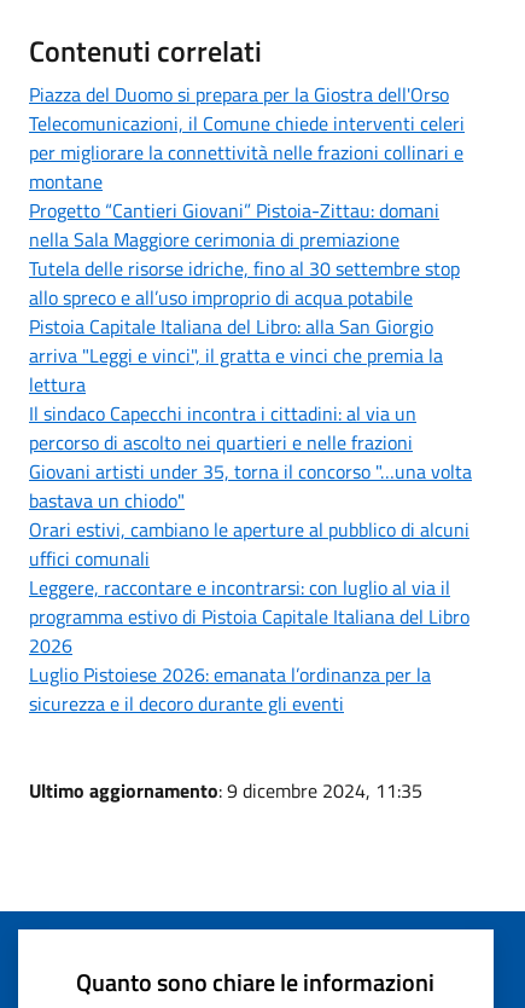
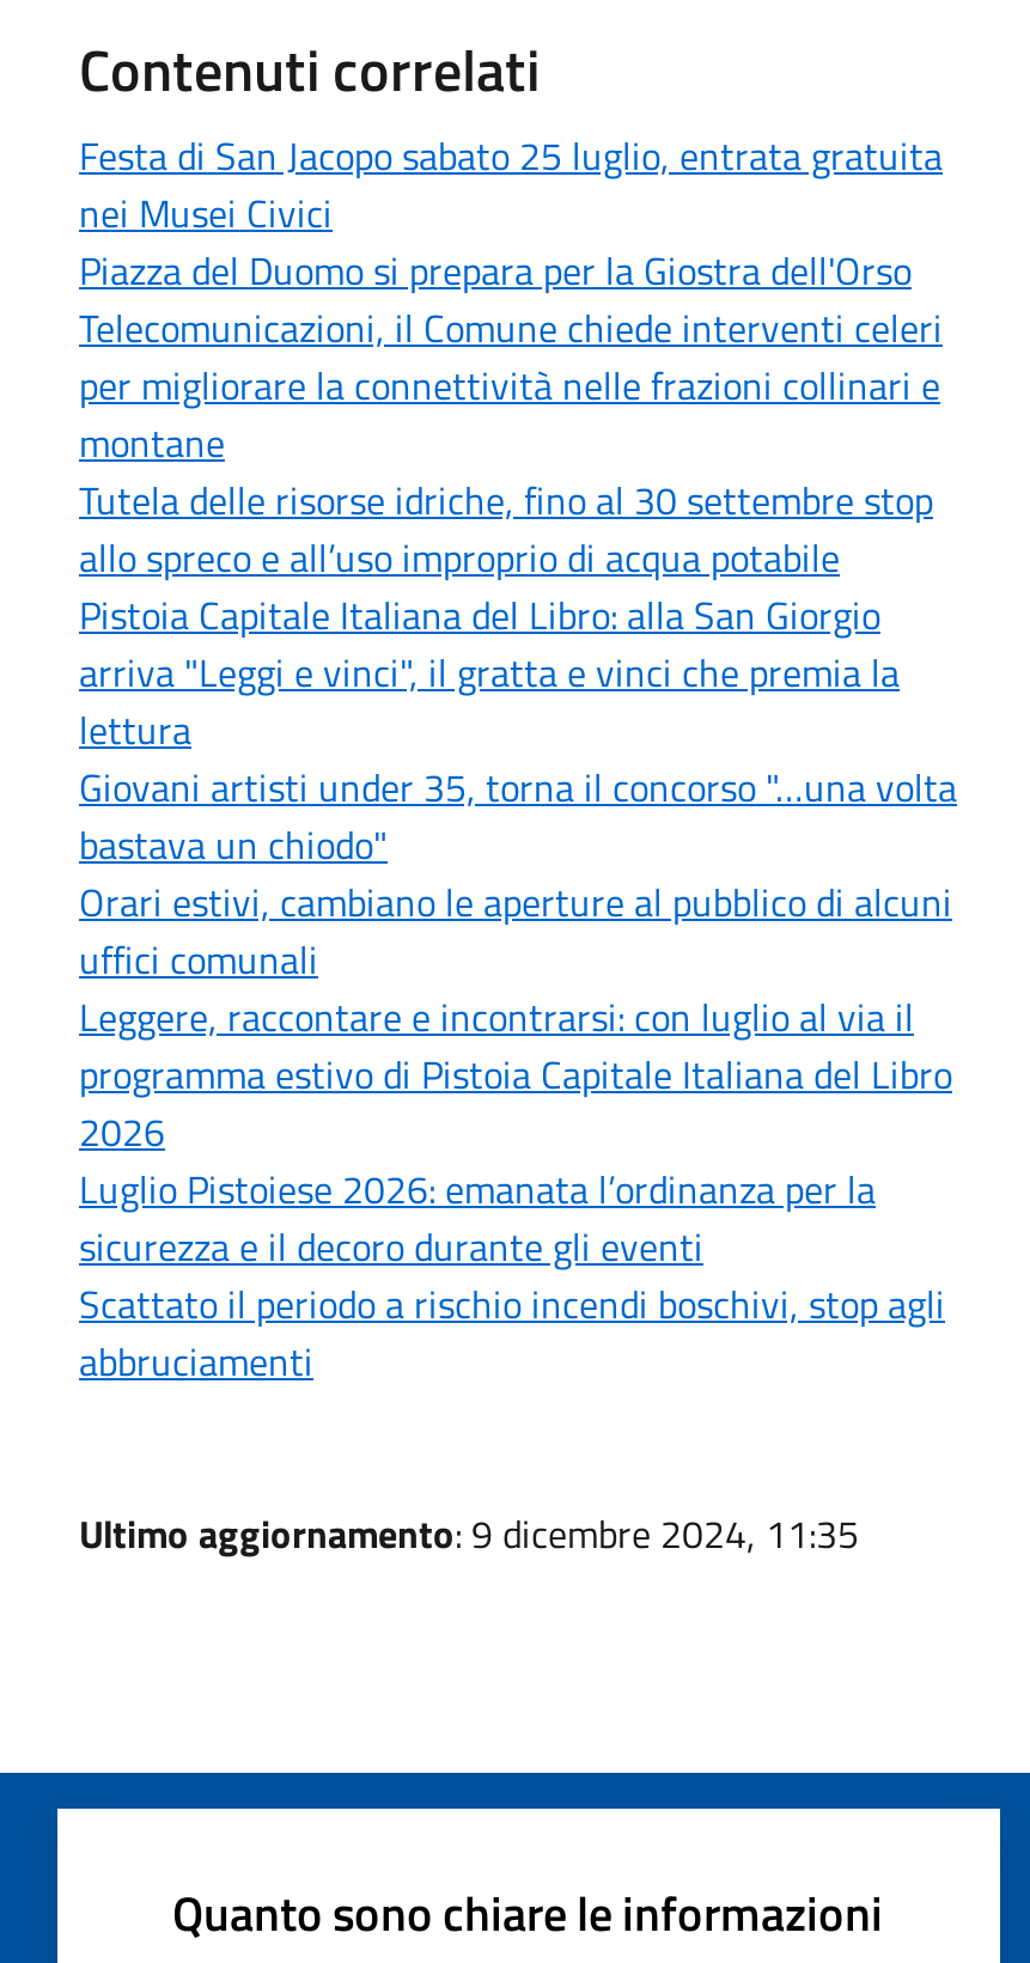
none -> [79,126,943,241] Festa di San Jacopo sabato 25 luglio, entrata gratuita | nei Musei Civici
moved [29,79,465,195] -> [79,241,943,471]: Piazza del Duomo si prepara per la Giostra dell'Orso | Telecomunicazioni, il Comune chiede interventi celeri | per migliorare la connettività nelle frazioni collinari e | montane
[29,195,439,253] Progetto “Cantieri Giovani” Pistoia-Zittau: domani | nella Sala Maggiore cerimonia di premiazione -> none
[29,398,416,457] Il sindaco Capecchi incontra i cittadini: al via un | percorso di ascolto nei quartieri e nelle frazioni -> none
moved [29,457,472,718] -> [79,758,957,1274]: Giovani artisti under 35, torna il concorso "…una volta | bastava un chiodo" | Orari estivi, cambiano le aperture al pubblico di alcuni | ... | Luglio Pistoiese 2026: emanata l’ordinanza per la | sicurezza e il decoro durante gli eventi
none -> [79,1274,945,1389] Scattato il periodo a rischio incendi boschivi, stop agli | abbruciamenti

